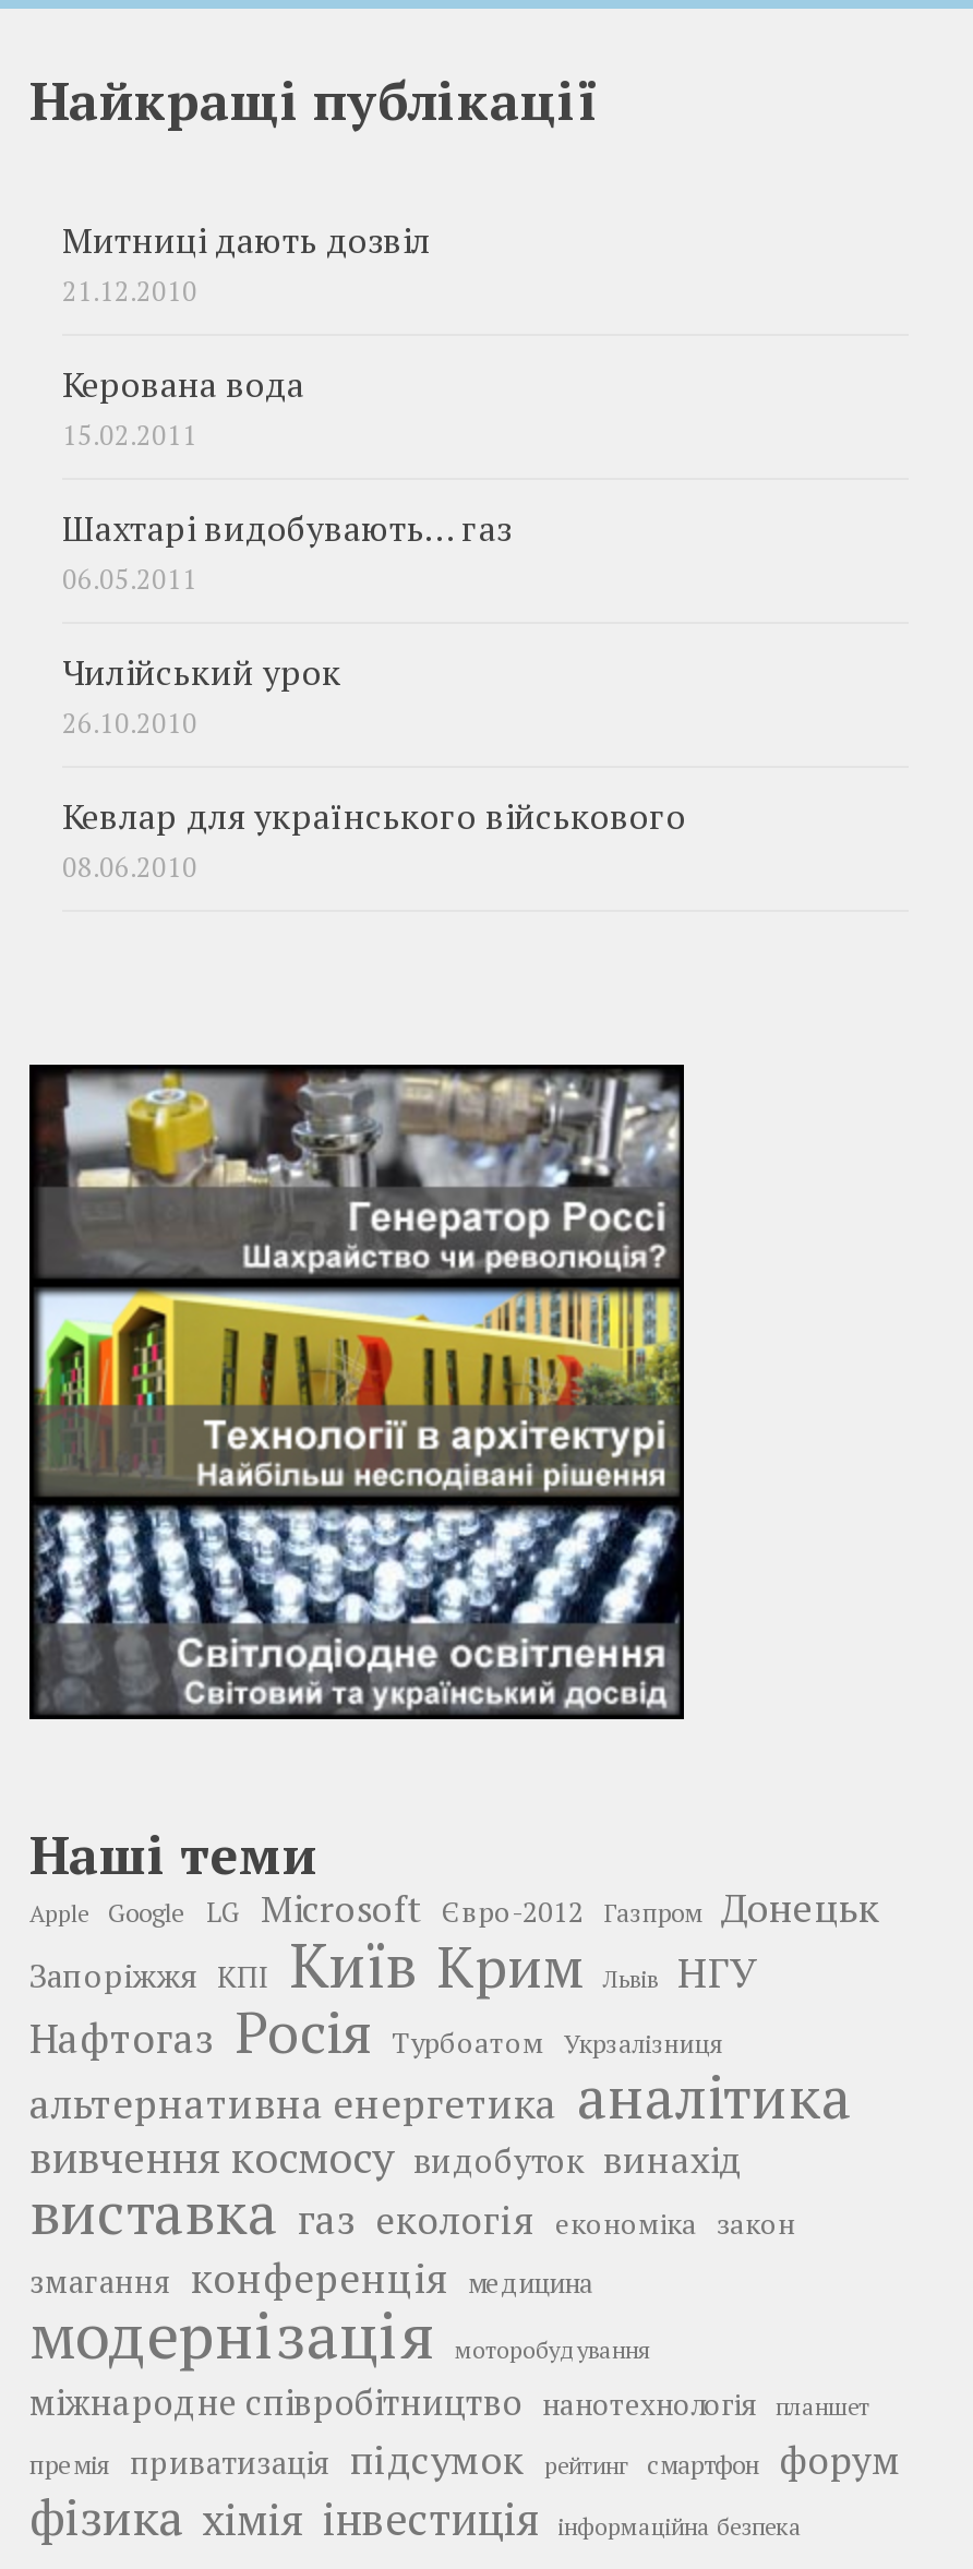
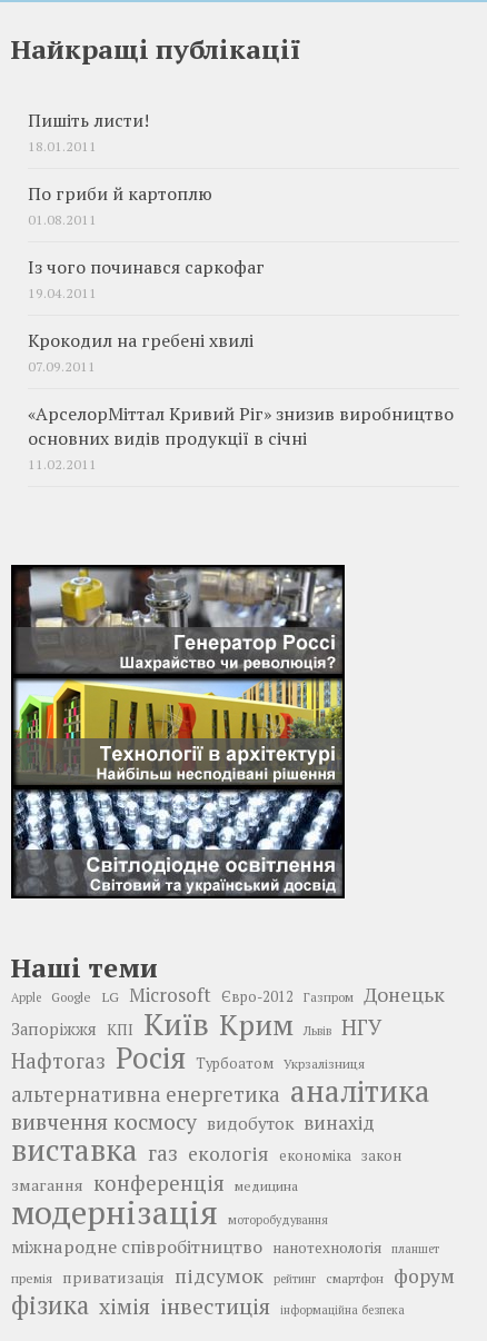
[62,219,431,310] Митниці дають дозвіл | 21.12.2010 -> [28,109,149,156] Пишіть листи! | 18.01.2011
[62,363,304,454] Керована вода | 15.02.2011 -> [28,183,212,229] По гриби й картоплю | 01.08.2011
[62,507,512,598] Шахтарі видобувають… газ | 06.05.2011 -> [28,256,265,303] Із чого починався саркофаг | 19.04.2011
[62,651,341,742] Чилійський урок | 26.10.2010 -> [28,329,254,376] Крокодил на гребені хвилі | 07.09.2011
[62,795,686,886] Кевлар для українського військового | 08.06.2010 -> [28,403,454,474] «АрселорМіттал Кривий Ріг» знизив виробництво | основних видів продукції в січні | 11.02.2011

